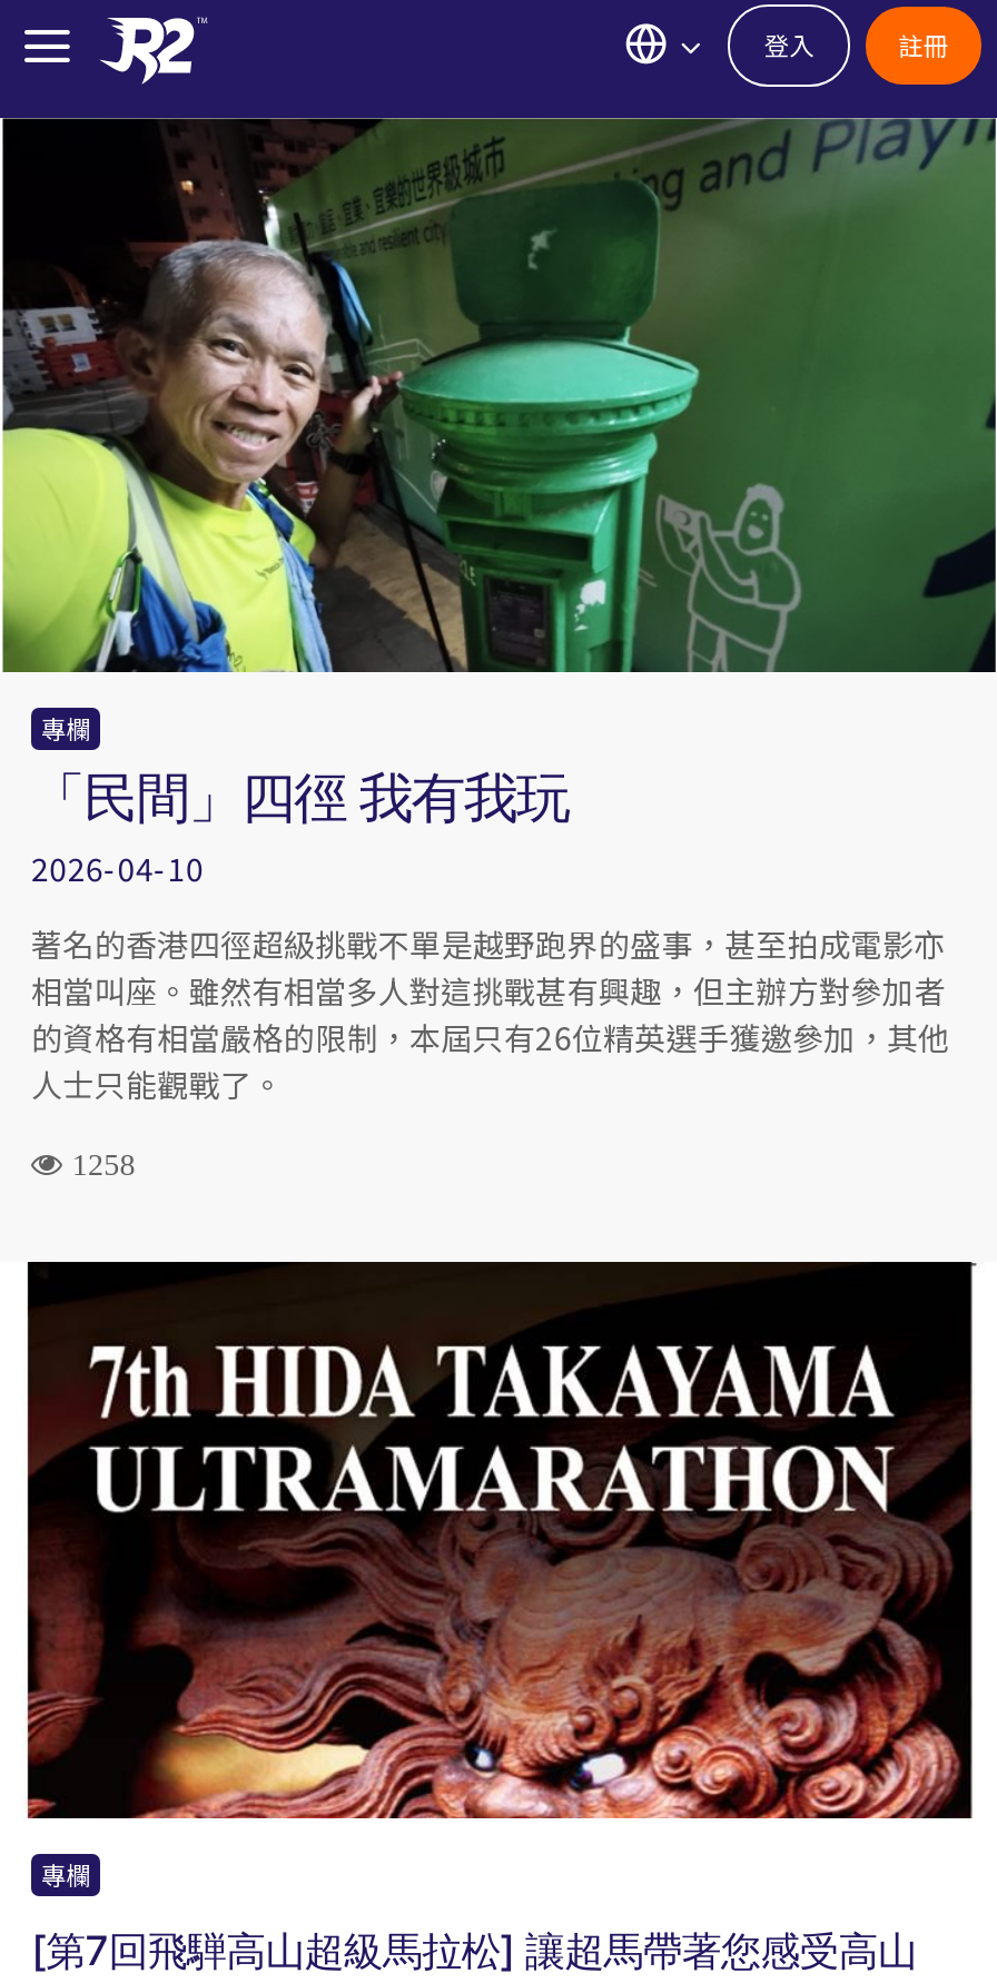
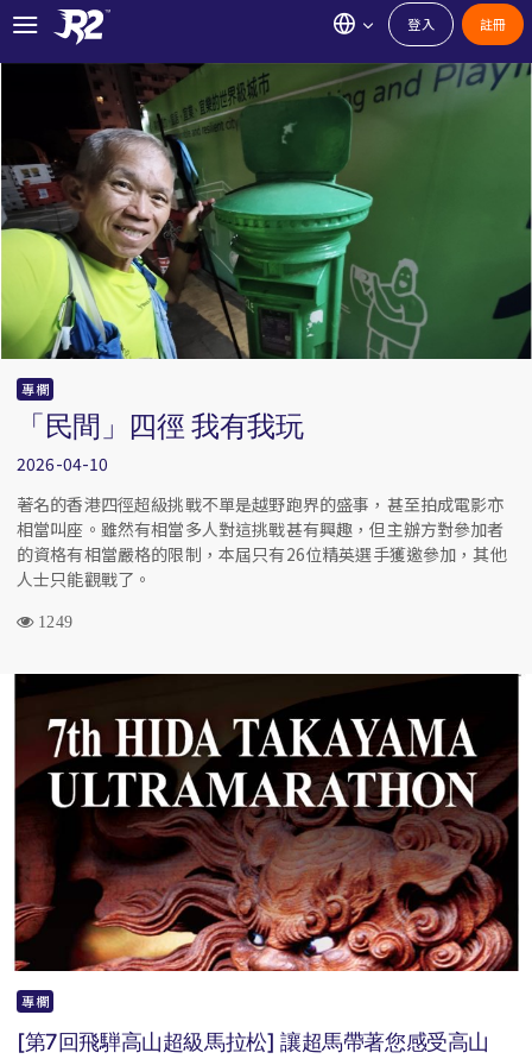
[63,1148,136,1179] 1258 -> [33,613,72,630] 1249

